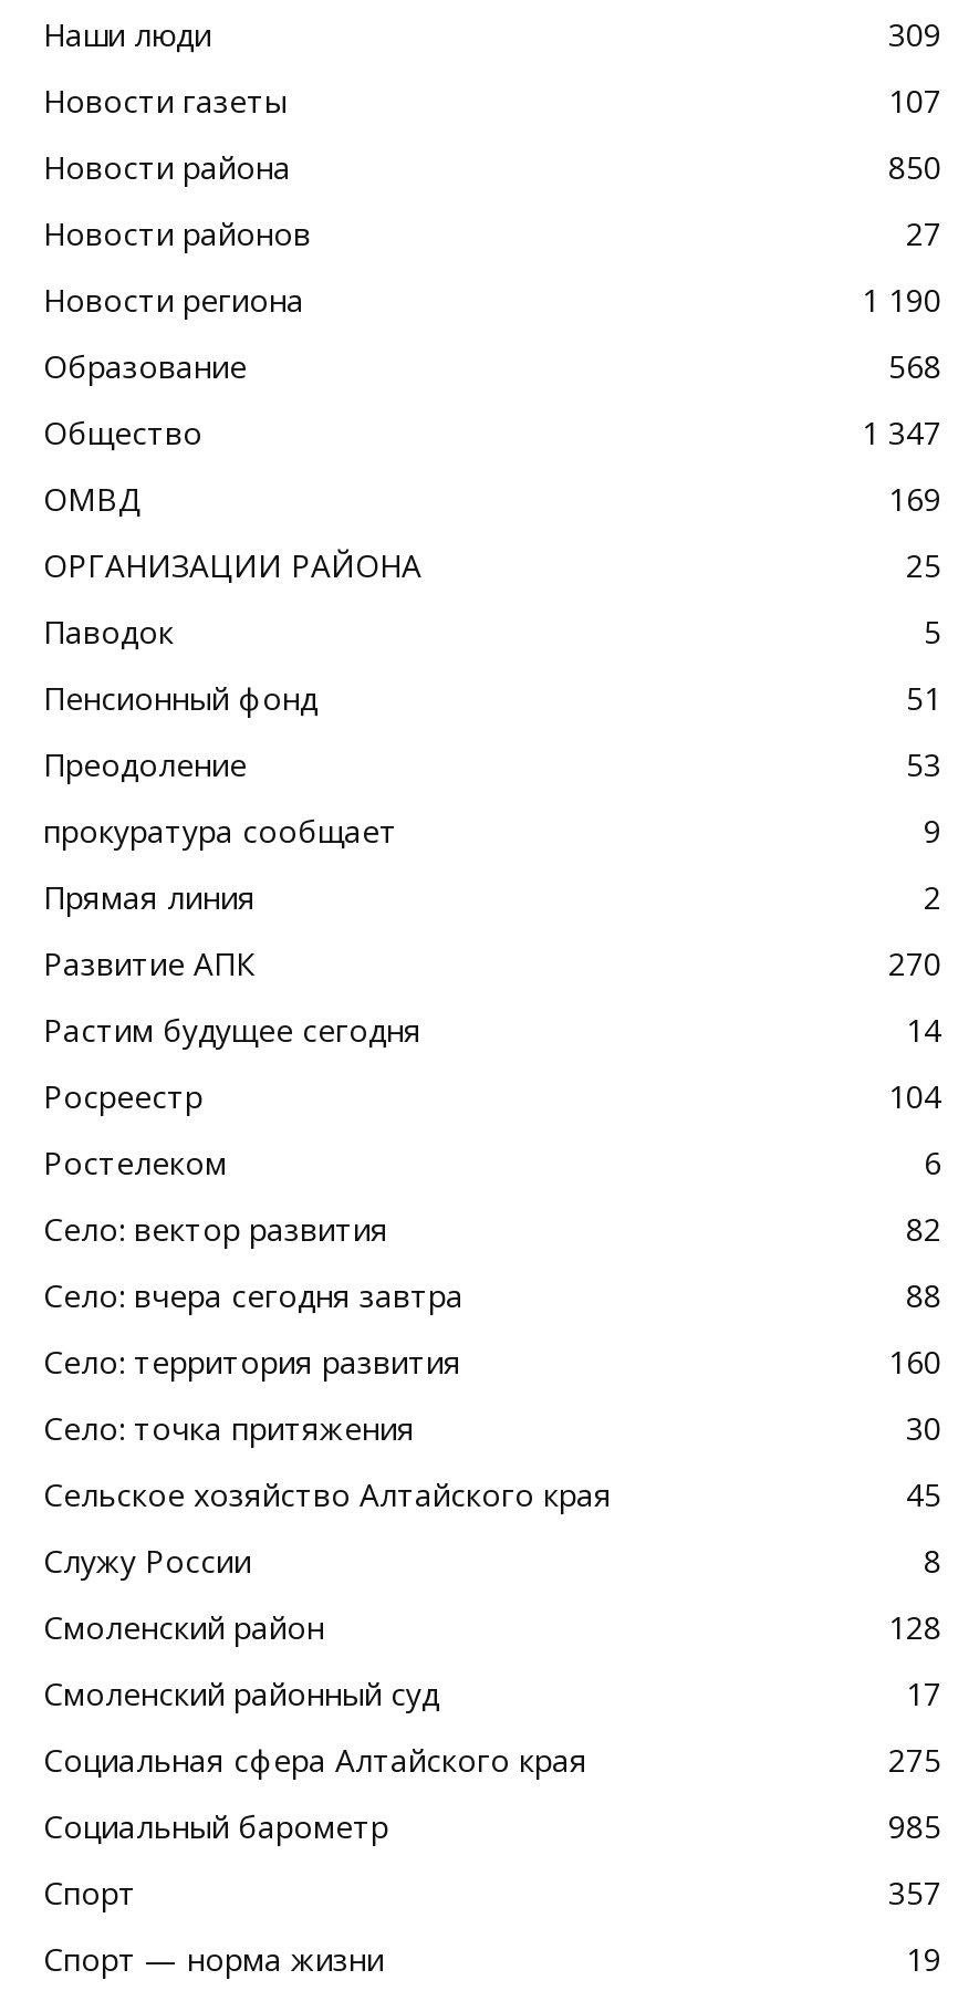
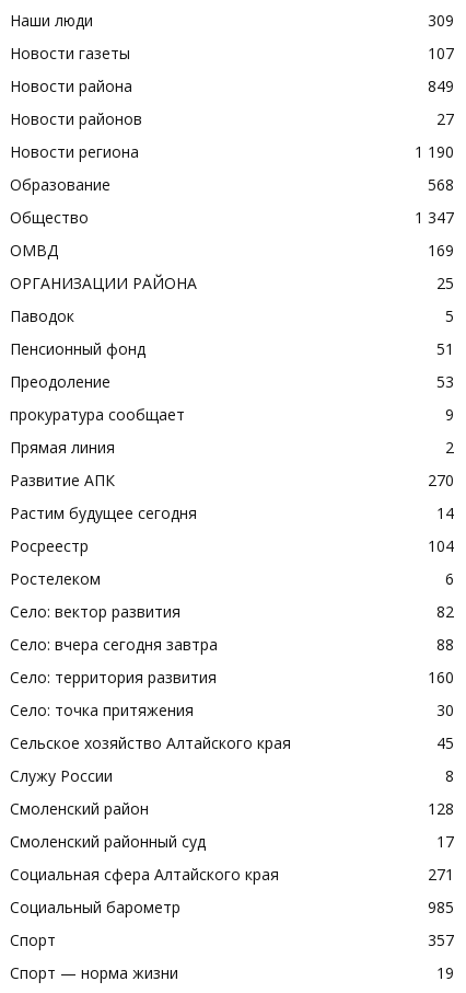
[888,146,941,188] 850 -> [428,76,454,96] 849
[888,1739,941,1781] 275 -> [428,864,454,885] 271

